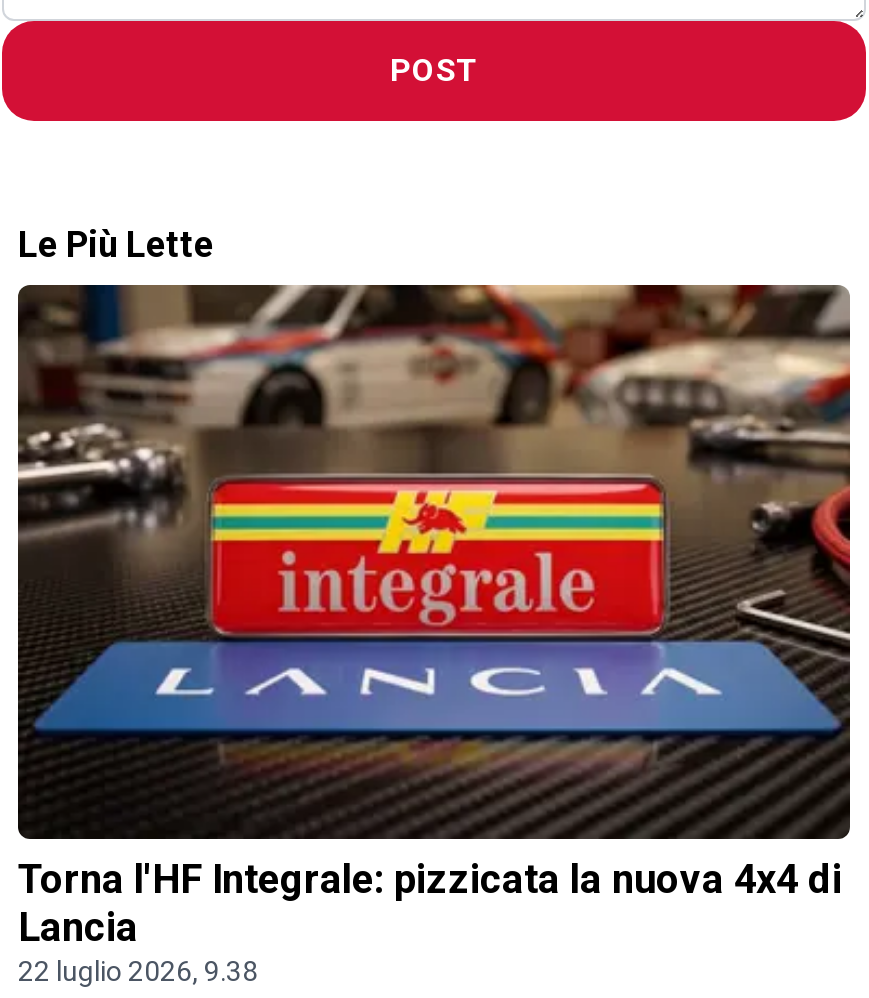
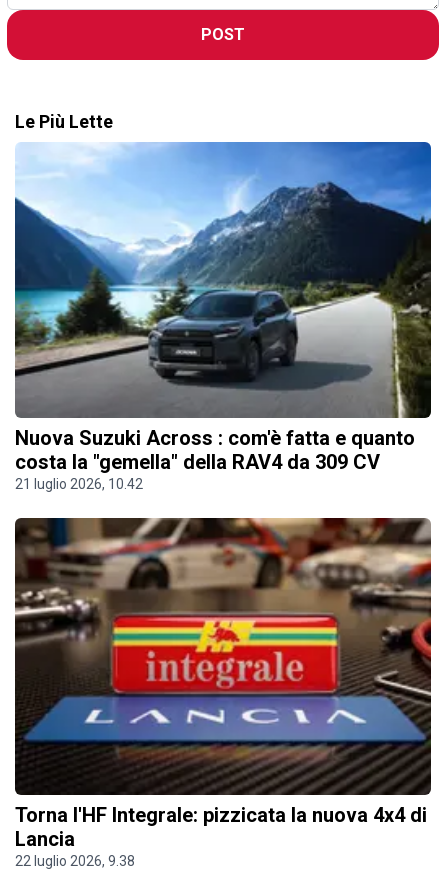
none -> [14,141,432,492] [image] | Nuova Suzuki Across : com'è fatta e quanto | costa la "gemella" della RAV4 da 309 CV | 21 luglio 2026, 10.42

